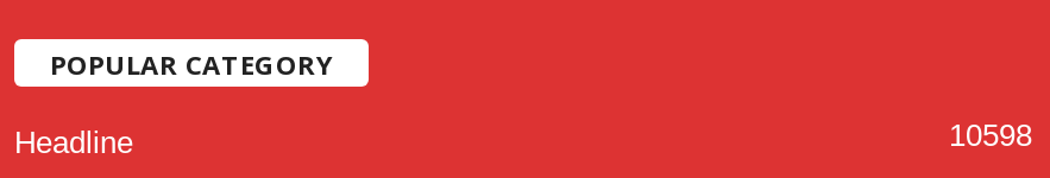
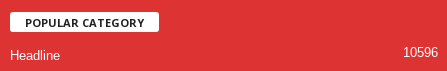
[949,119,1032,154] 10598 -> [403,45,438,60] 10596

